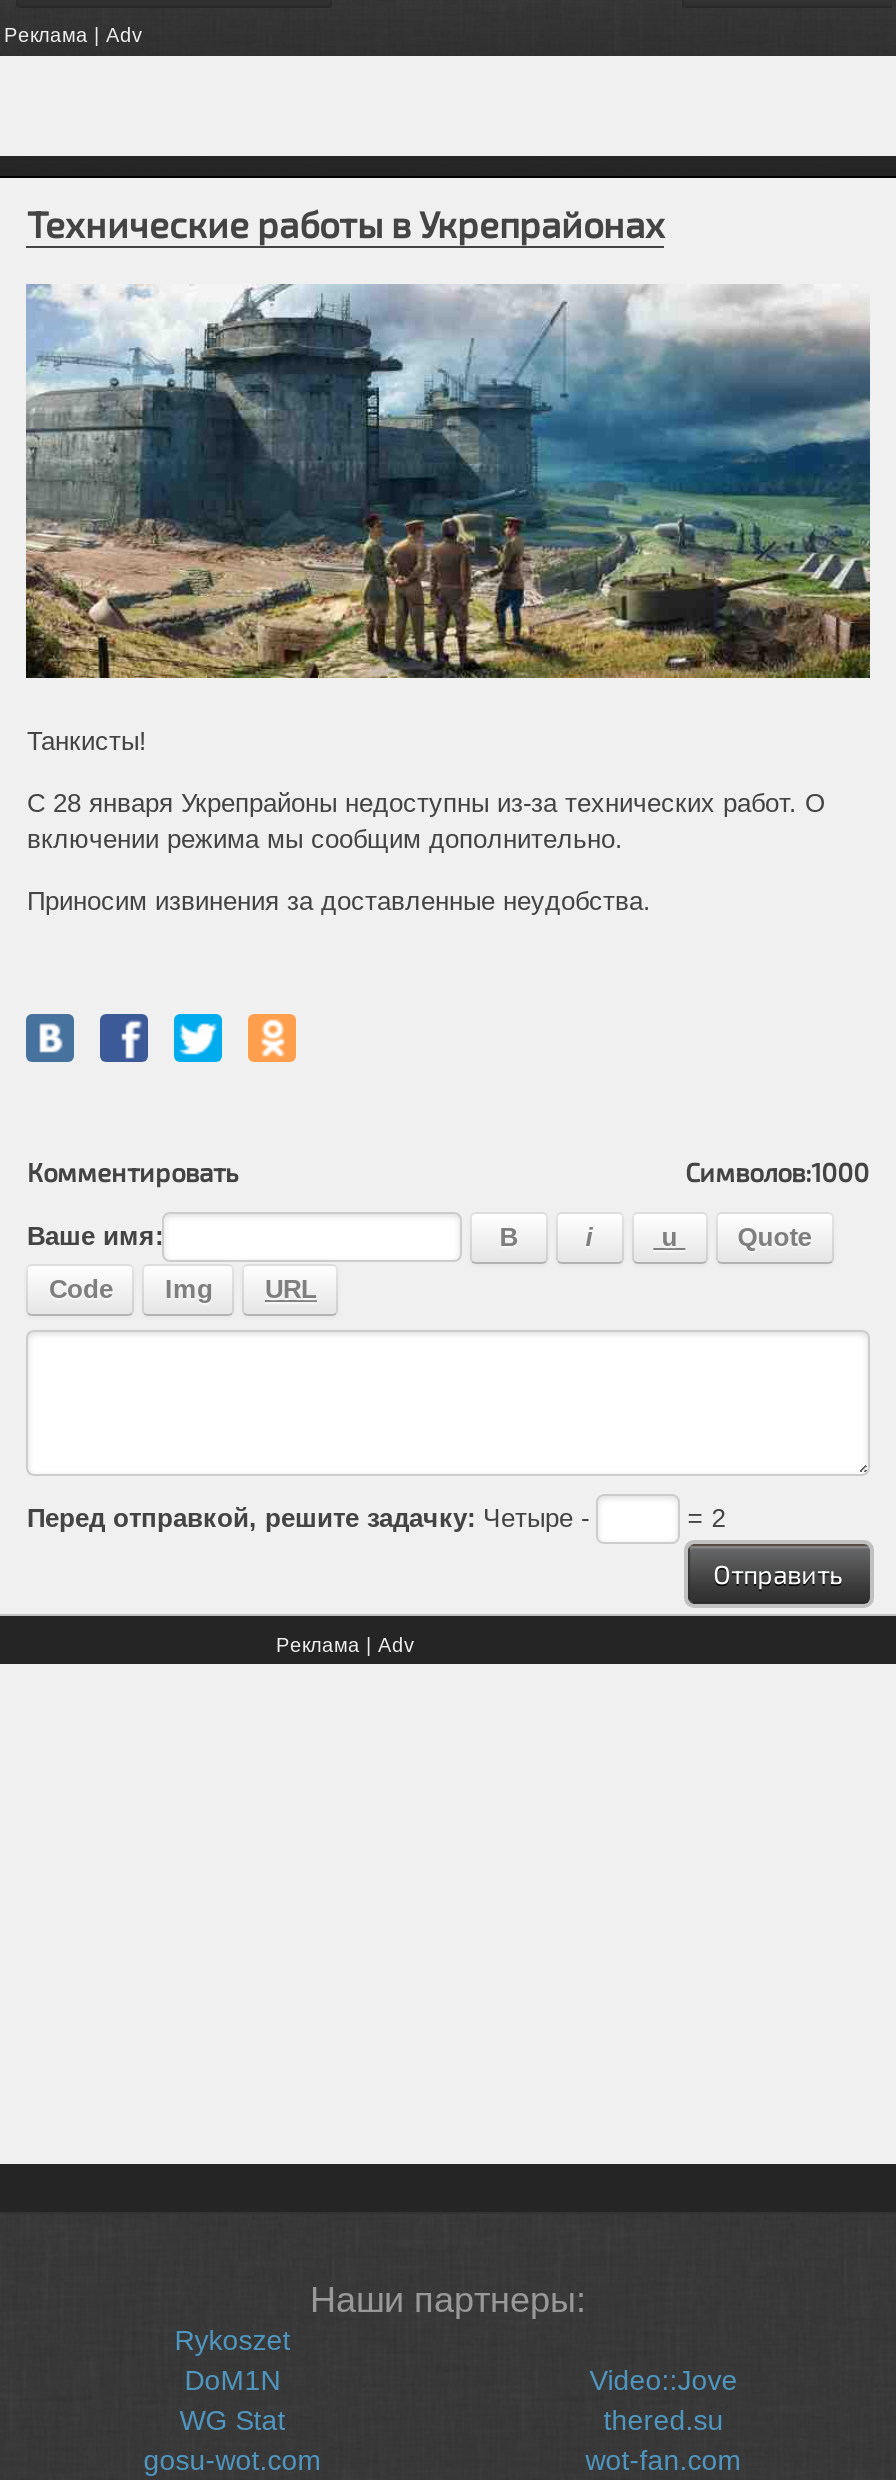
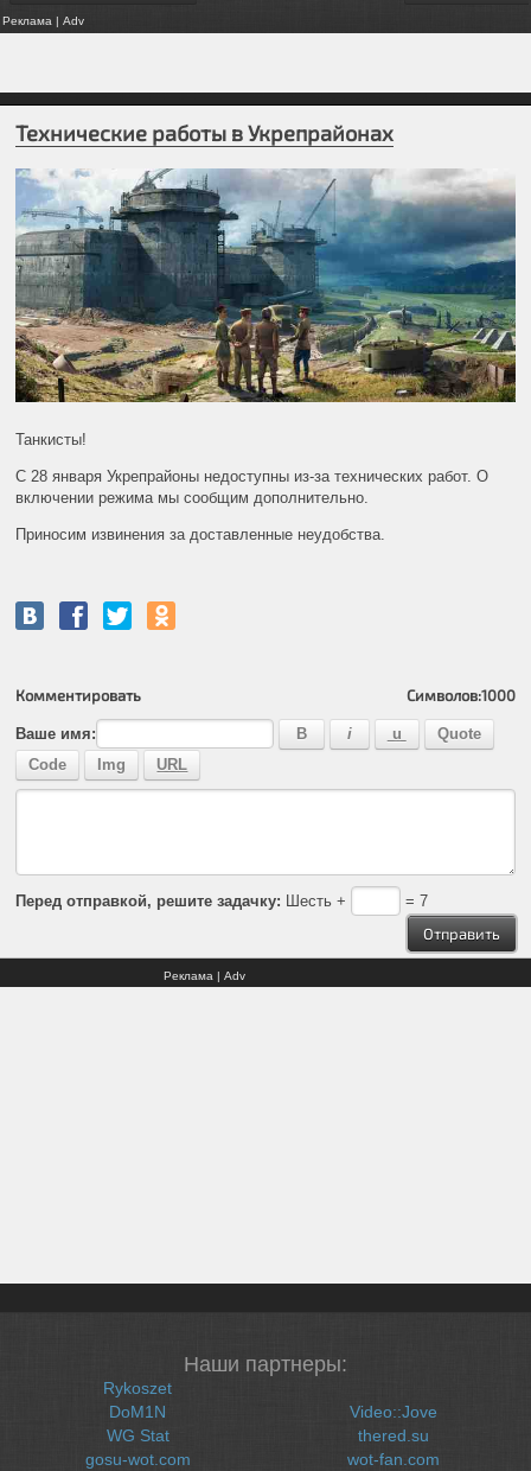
[27,1503,597,1533] Перед отправкой, решите задачку: Четыре - -> [16,892,351,910] Перед отправкой, решите задачку: Шесть +
[679,1503,725,1533] = 2 -> [400,892,428,910] = 7

